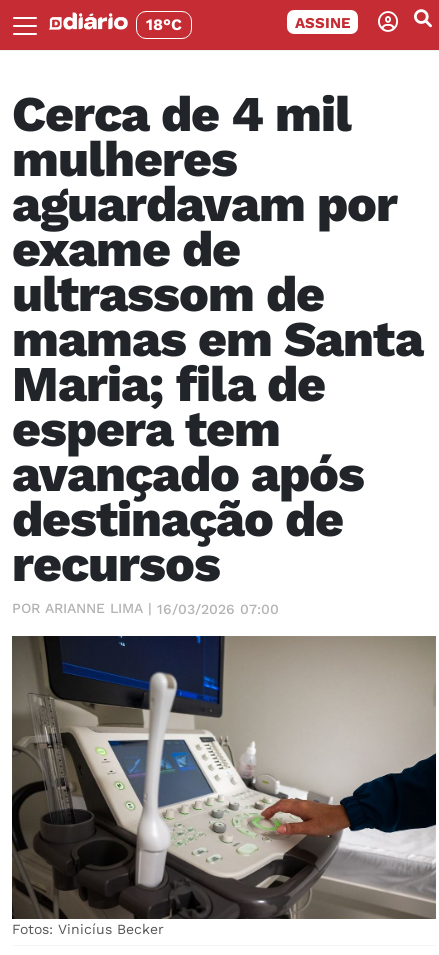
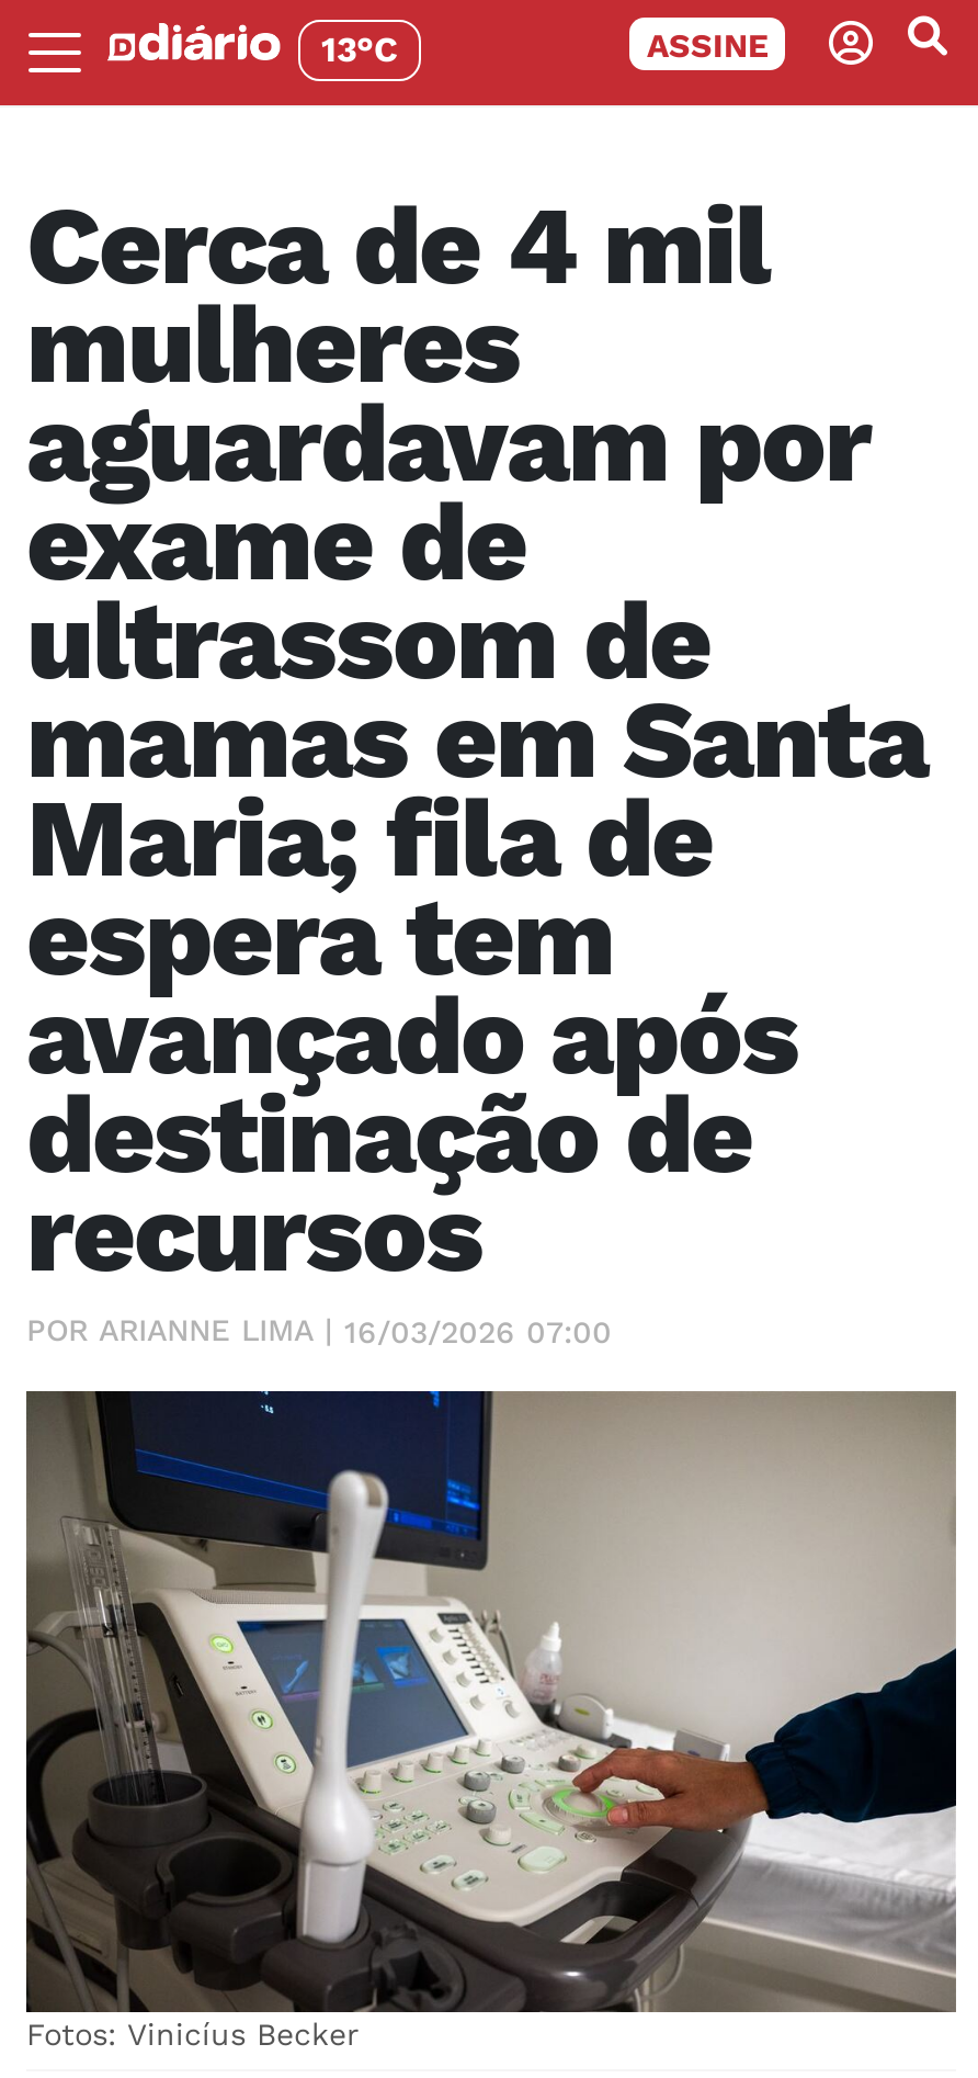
[146,15,182,34] 18°C -> [321,29,398,70] 13°C

